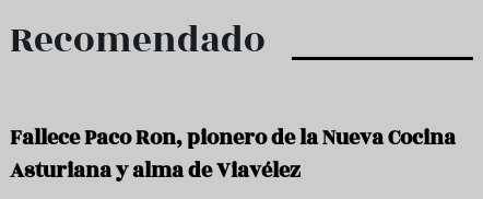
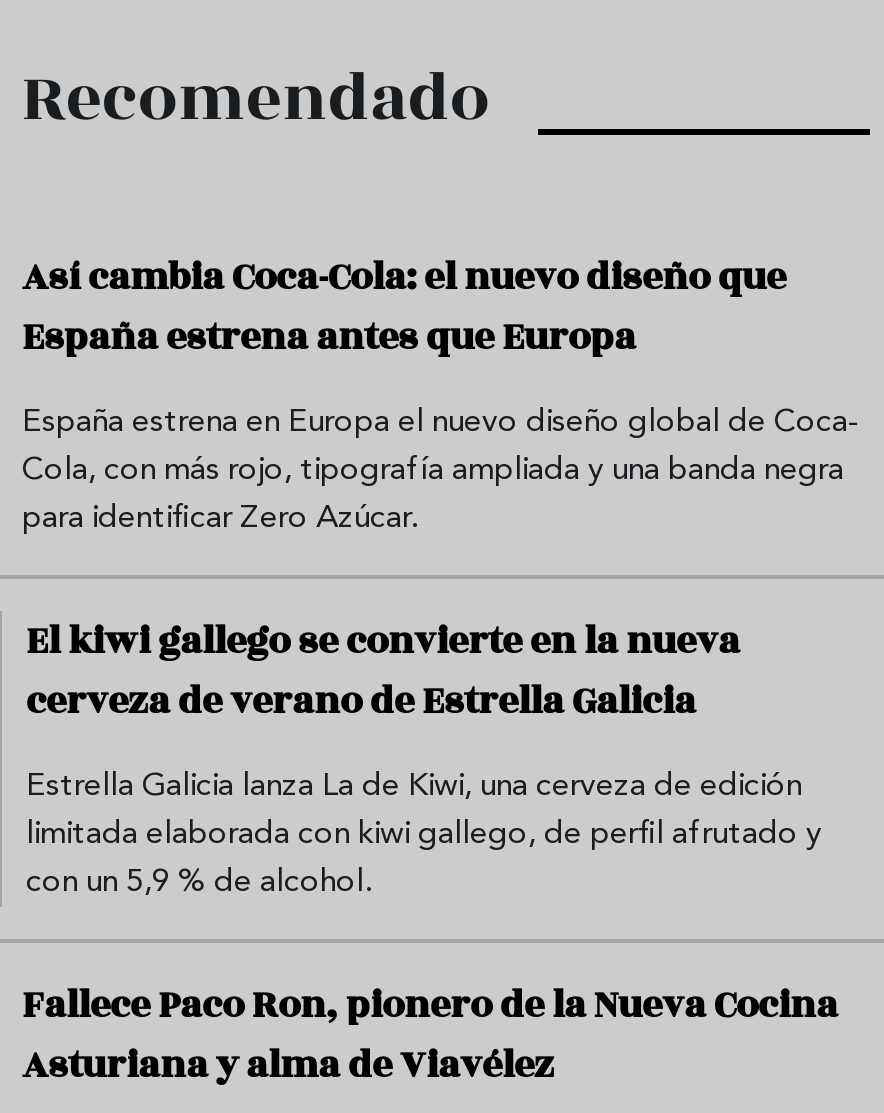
none -> [22,250,860,900] Así cambia Coca-Cola: el nuevo diseño que | España estrena antes que Europa | España estrena en Europa el nuevo diseño global de Coca- | Cola, con más rojo, tipografía ampliada y una banda negra | para identificar Zero Azúcar. | El kiwi gallego se convierte en la nueva | cerveza de verano de Estrella Galicia | Estrella Galicia lanza La de Kiwi, una cerveza de edición | limitada elaborada con kiwi gallego, de perfil afrutado y | con un 5,9 % de alcohol.

